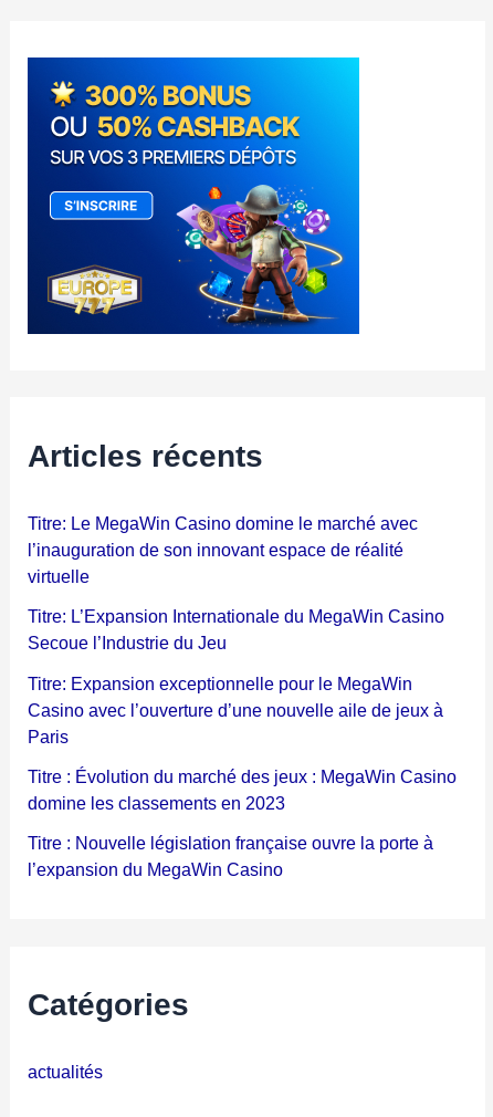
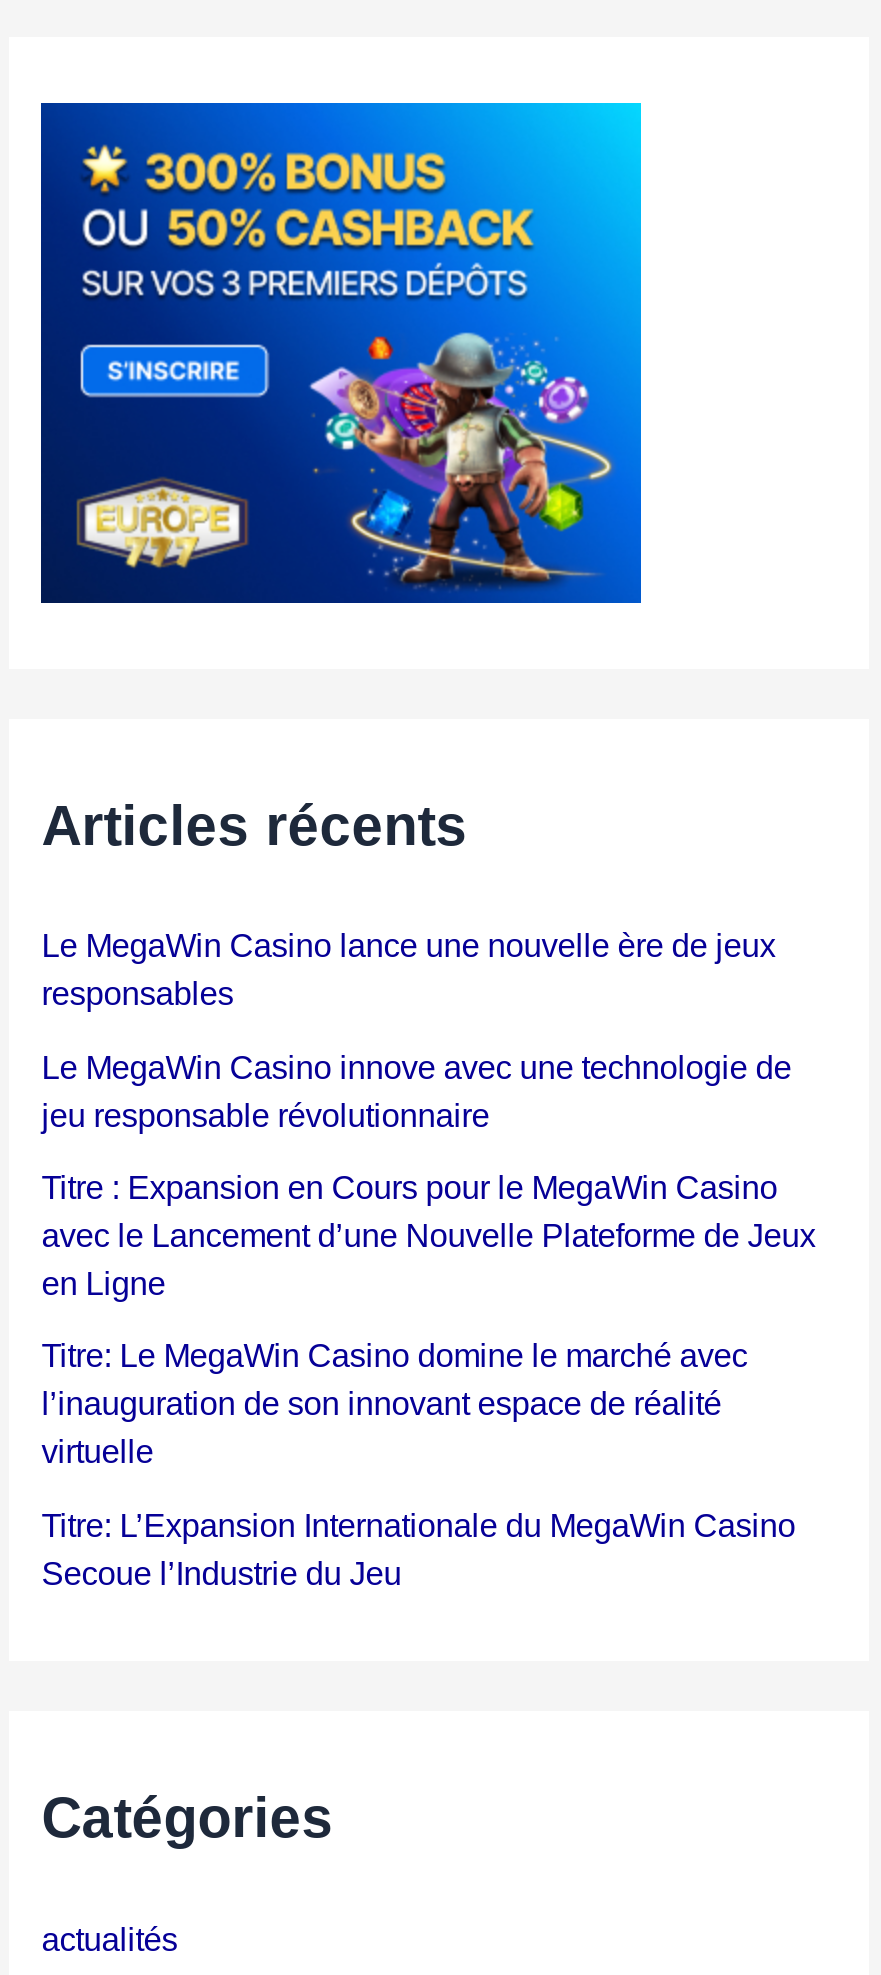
none -> [42,928,816,1301] Le MegaWin Casino lance une nouvelle ère de jeux | responsables | Le MegaWin Casino innove avec une technologie de | jeu responsable révolutionnaire | Titre : Expansion en Cours pour le MegaWin Casino | avec le Lancement d’une Nouvelle Plateforme de Jeux | en Ligne
moved [28,513,445,653] -> [42,1338,796,1590]: Titre: Le MegaWin Casino domine le marché avec | l’inauguration de son innovant espace de réalité | virtuelle | Titre: L’Expansion Internationale du MegaWin Casino | Secoue l’Industrie du Jeu
[28,673,457,879] Titre: Expansion exceptionnelle pour le MegaWin | Casino avec l’ouverture d’une nouvelle aile de jeux à | Paris | Titre : Évolution du marché des jeux : MegaWin Casino | domine les classements en 2023 | Titre : Nouvelle législation française ouvre la porte à | l’expansion du MegaWin Casino -> none

